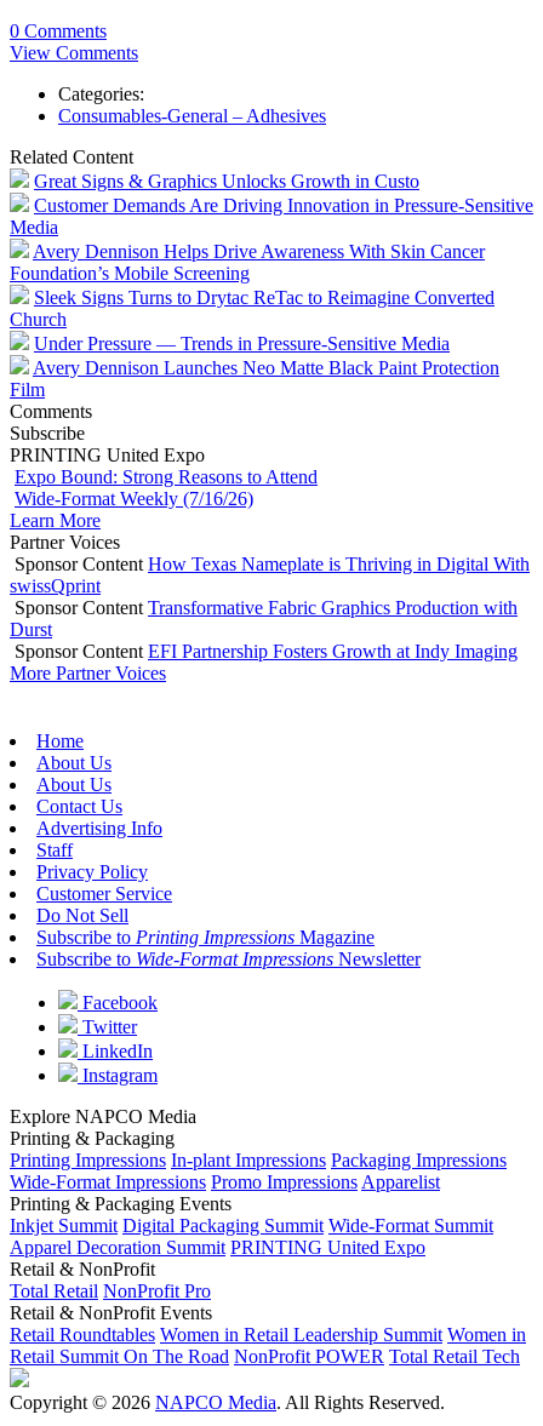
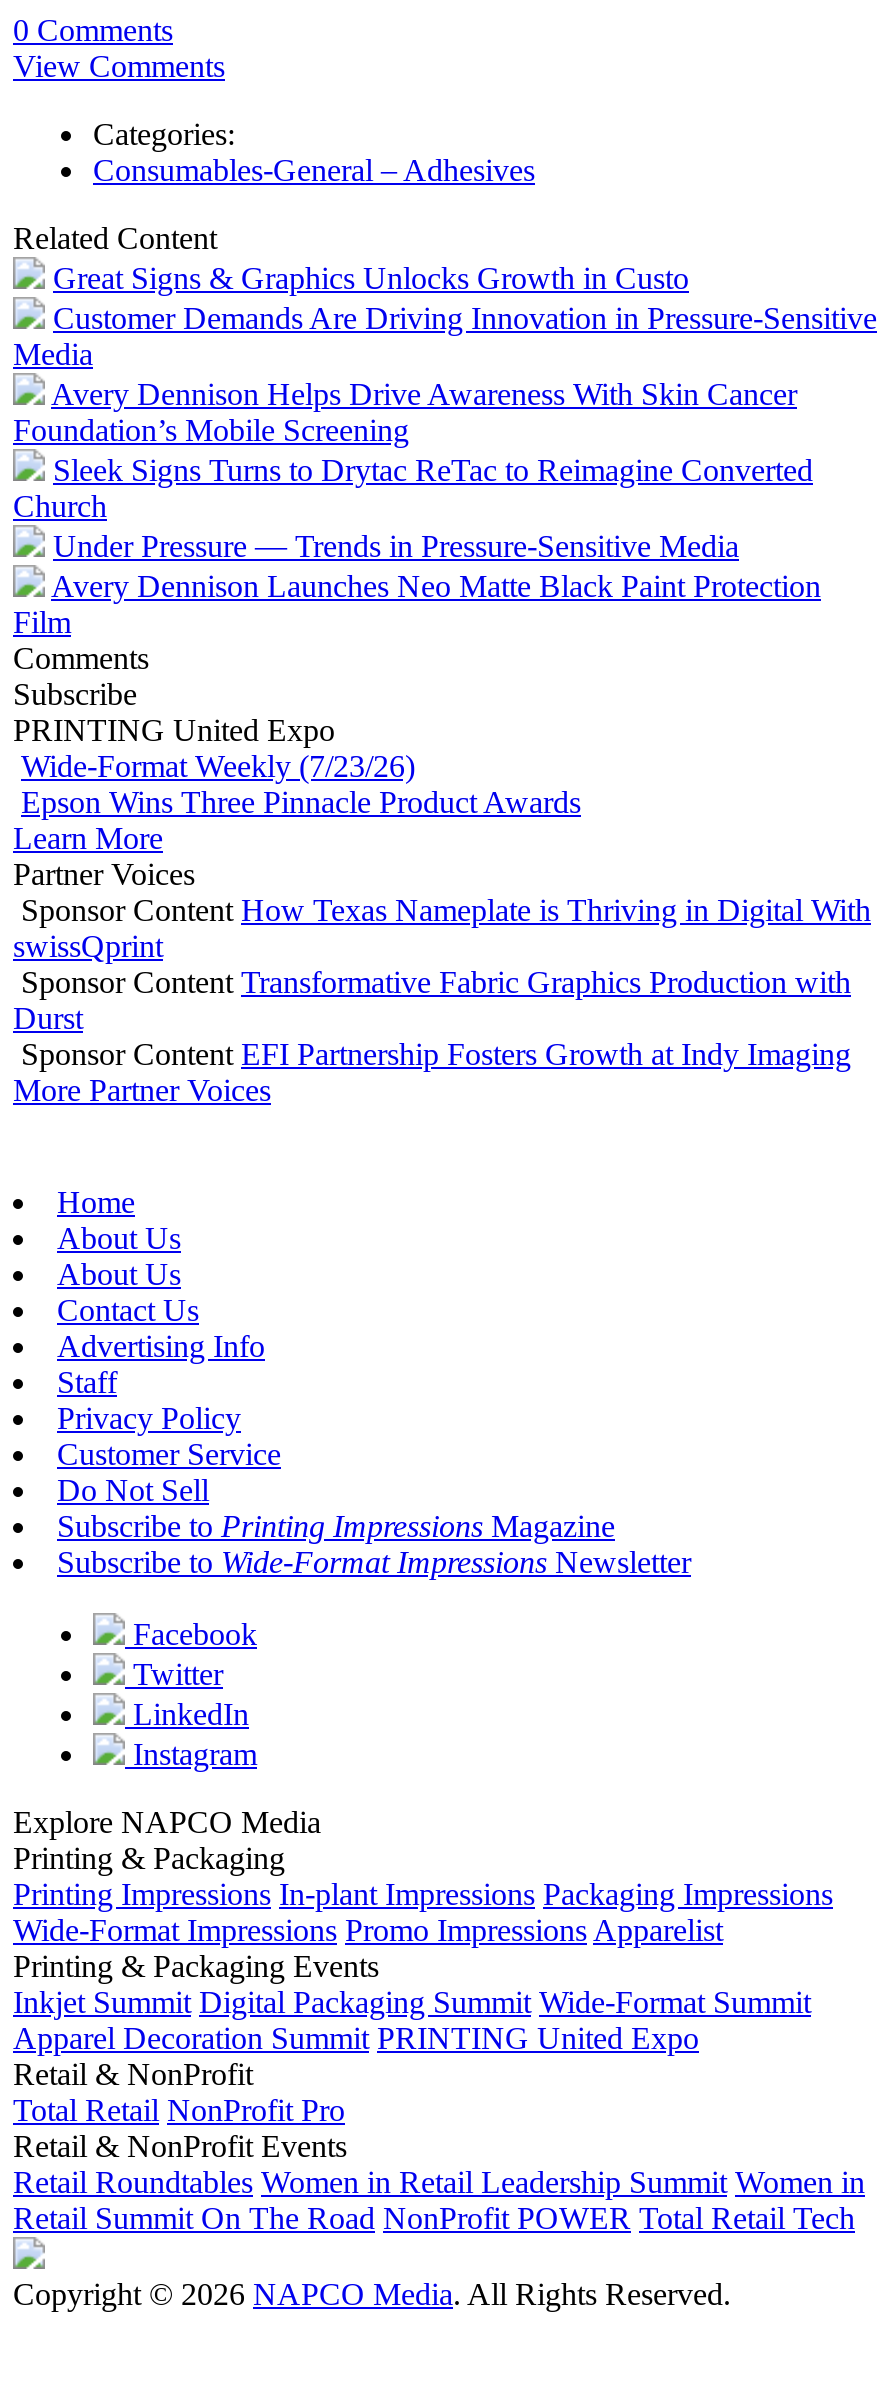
[15,466,318,509] Expo Bound: Strong Reasons to Attend | Wide-Format Weekly (7/16/26) -> [21,749,581,819] Wide-Format Weekly (7/23/26) | Epson Wins Three Pinnacle Product Awards

